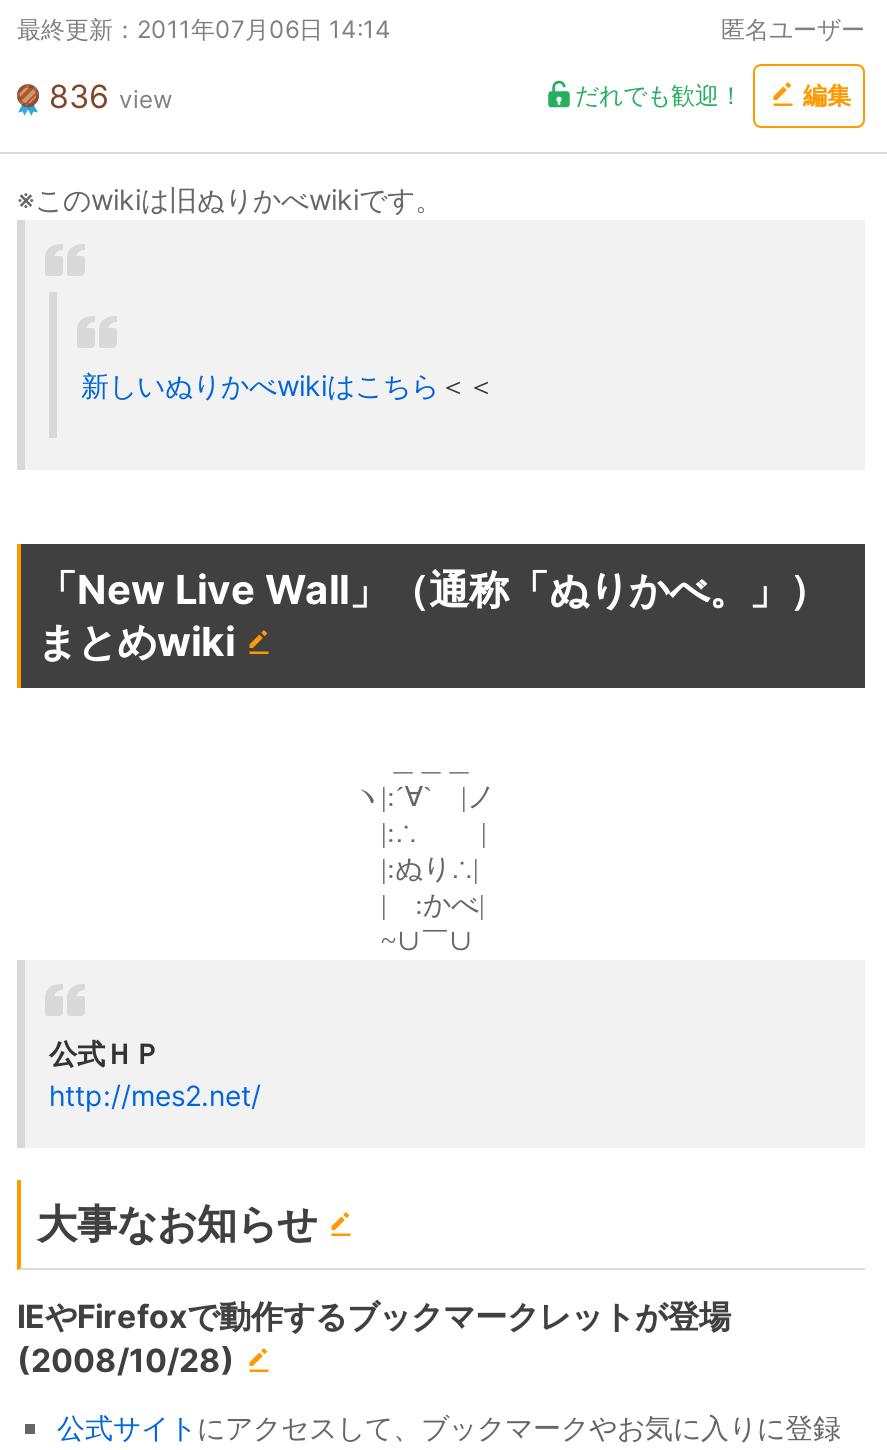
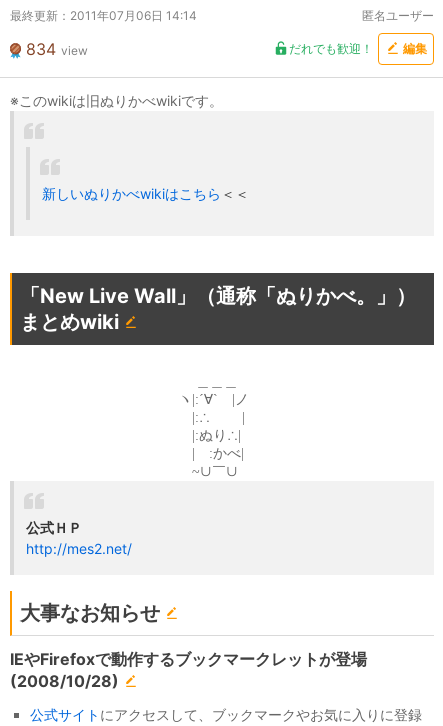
[49,76,173,116] 836 view -> [26,39,88,59] 834 view

